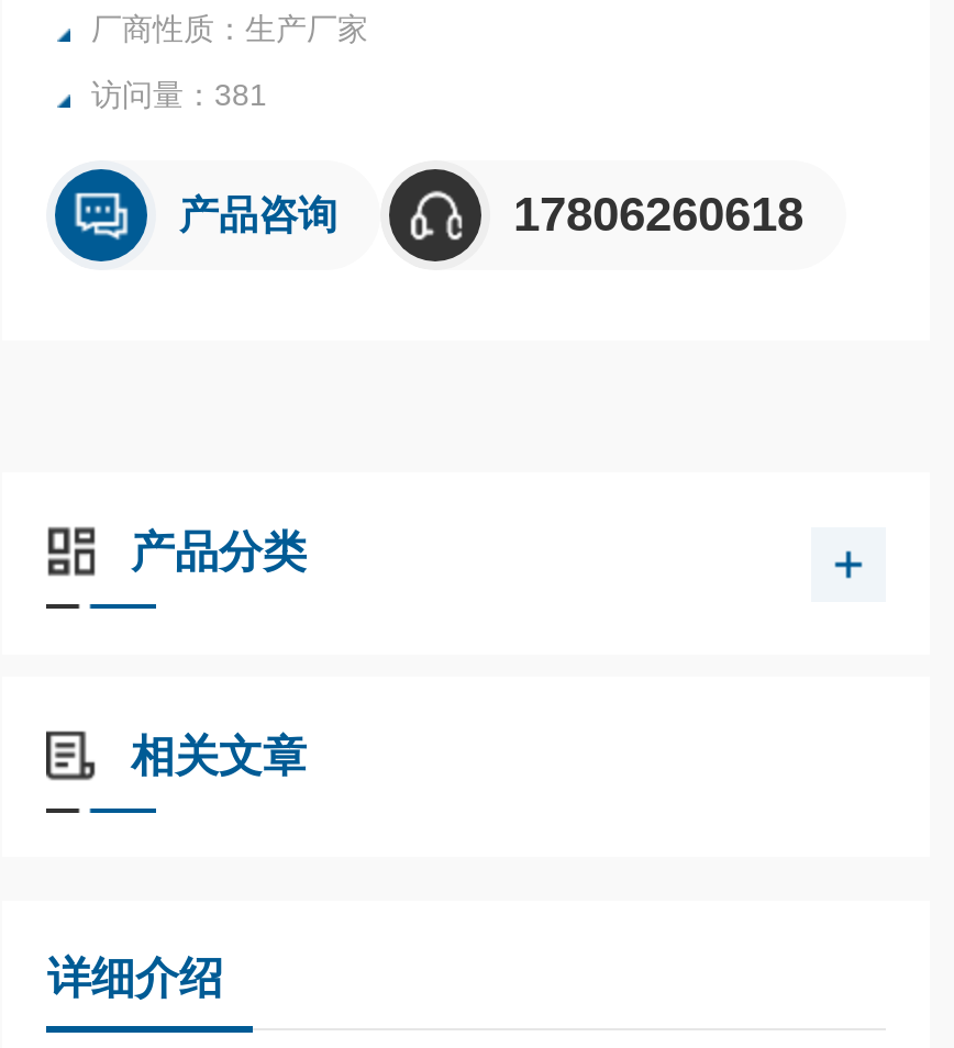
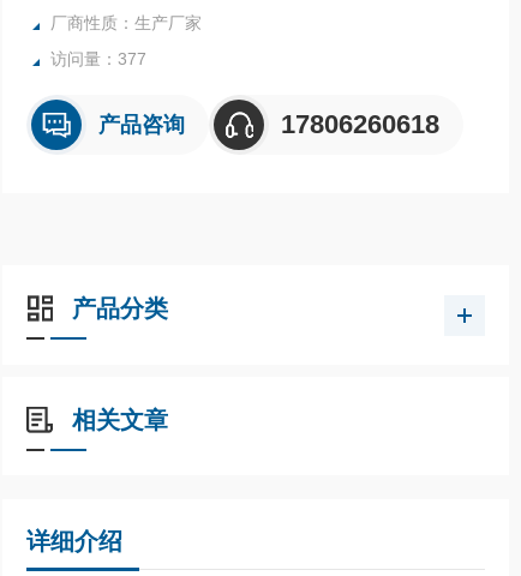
[91,77,267,112] 访问量：381 -> [51,49,147,68] 访问量：377

